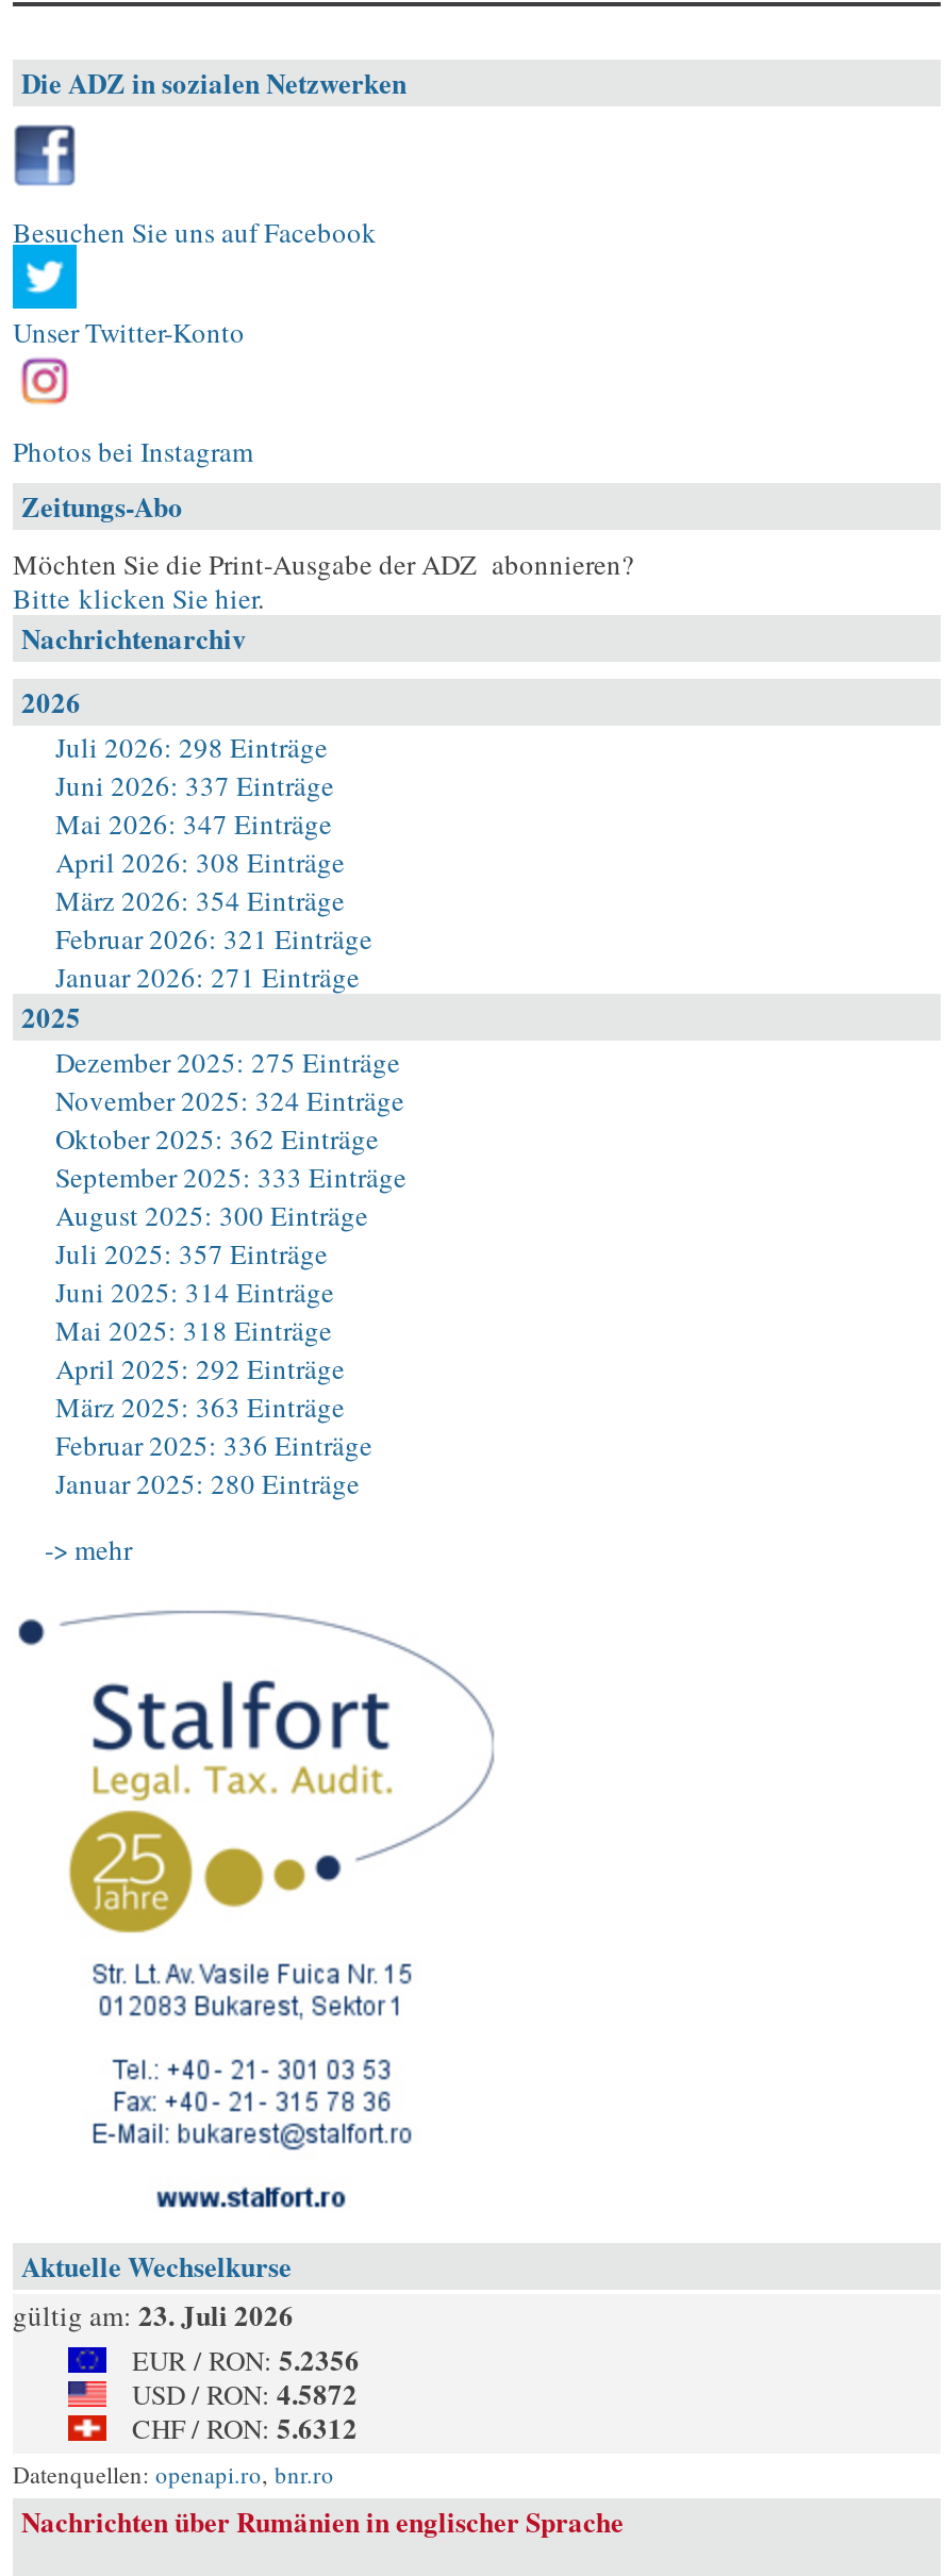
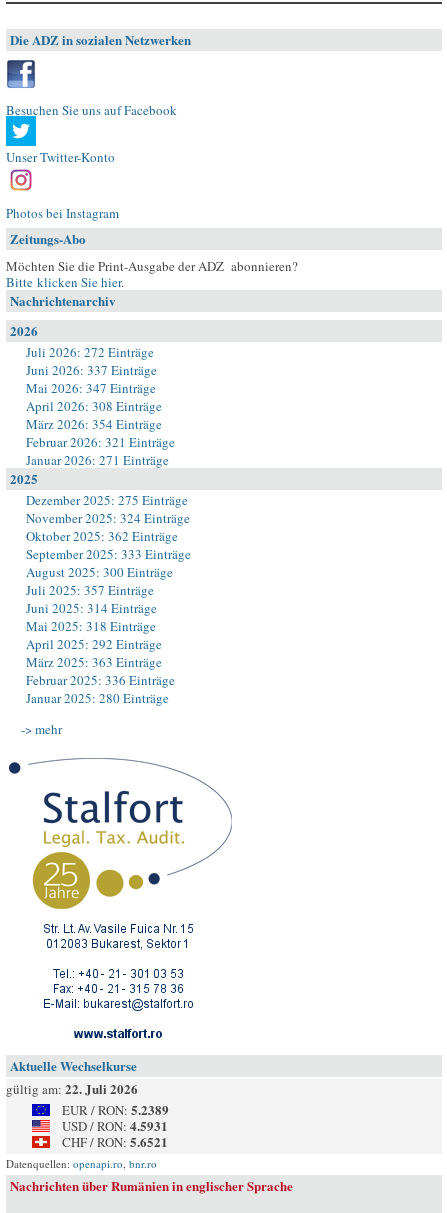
[55,728,328,766] Juli 2026: 298 Einträge -> [26,343,154,361] Juli 2026: 272 Einträge
[13,2294,294,2334] gültig am: 23. Juli 2026 -> [6,1079,138,1098] gültig am: 22. Juli 2026
[132,2339,360,2379] EUR / RON: 5.2356 -> [62,1100,169,1119] EUR / RON: 5.2389
[132,2373,358,2413] USD / RON: 4.5872 -> [62,1116,168,1135] USD / RON: 4.5931
[132,2407,358,2447] CHF / RON: 5.6312 -> [62,1132,168,1151] CHF / RON: 5.6521

